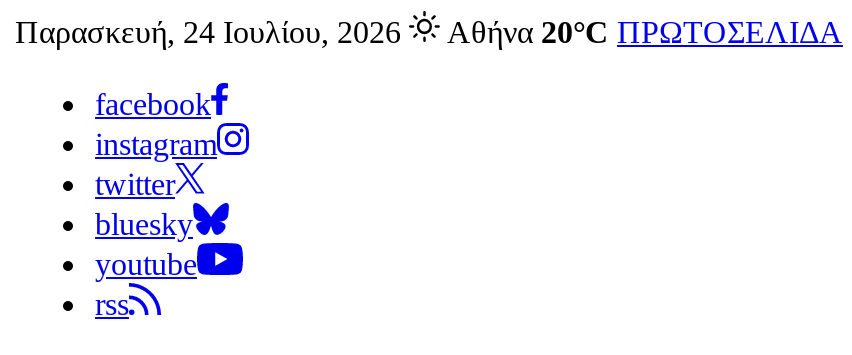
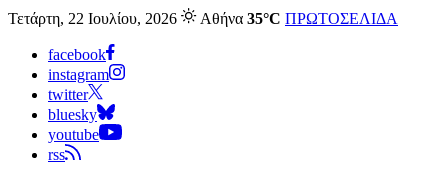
[15,15,401,49] Παρασκευή, 24 Ιουλίου, 2026 -> [8,10,177,27] Τετάρτη, 22 Ιουλίου, 2026
[447,15,843,49] Αθήνα 20°C ΠΡΩΤΟΣΕΛΙΔΑ -> [200,10,398,27] Αθήνα 35°C ΠΡΩΤΟΣΕΛΙΔΑ

